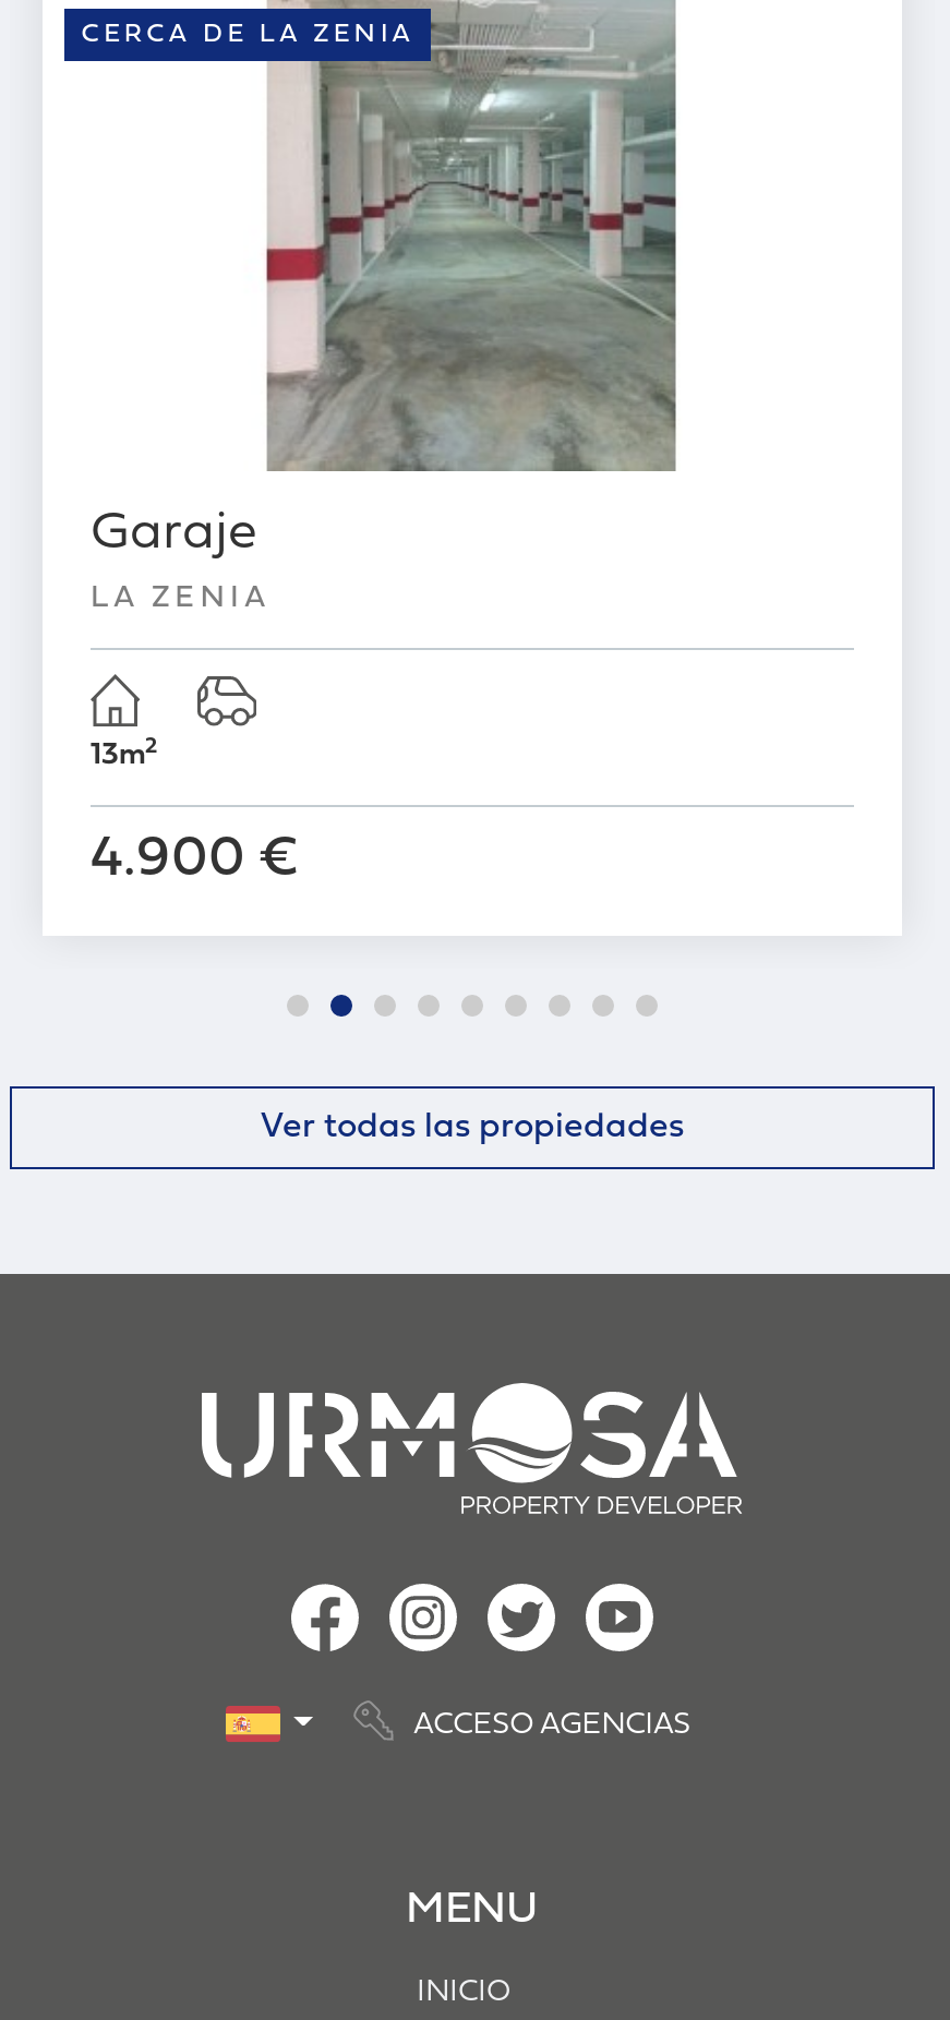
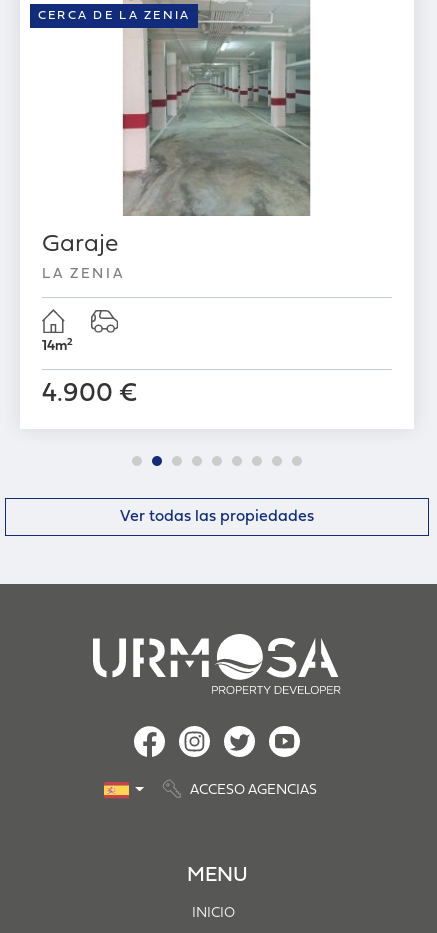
[91,735,158,773] 13m2 -> [42,337,73,354] 14m2

